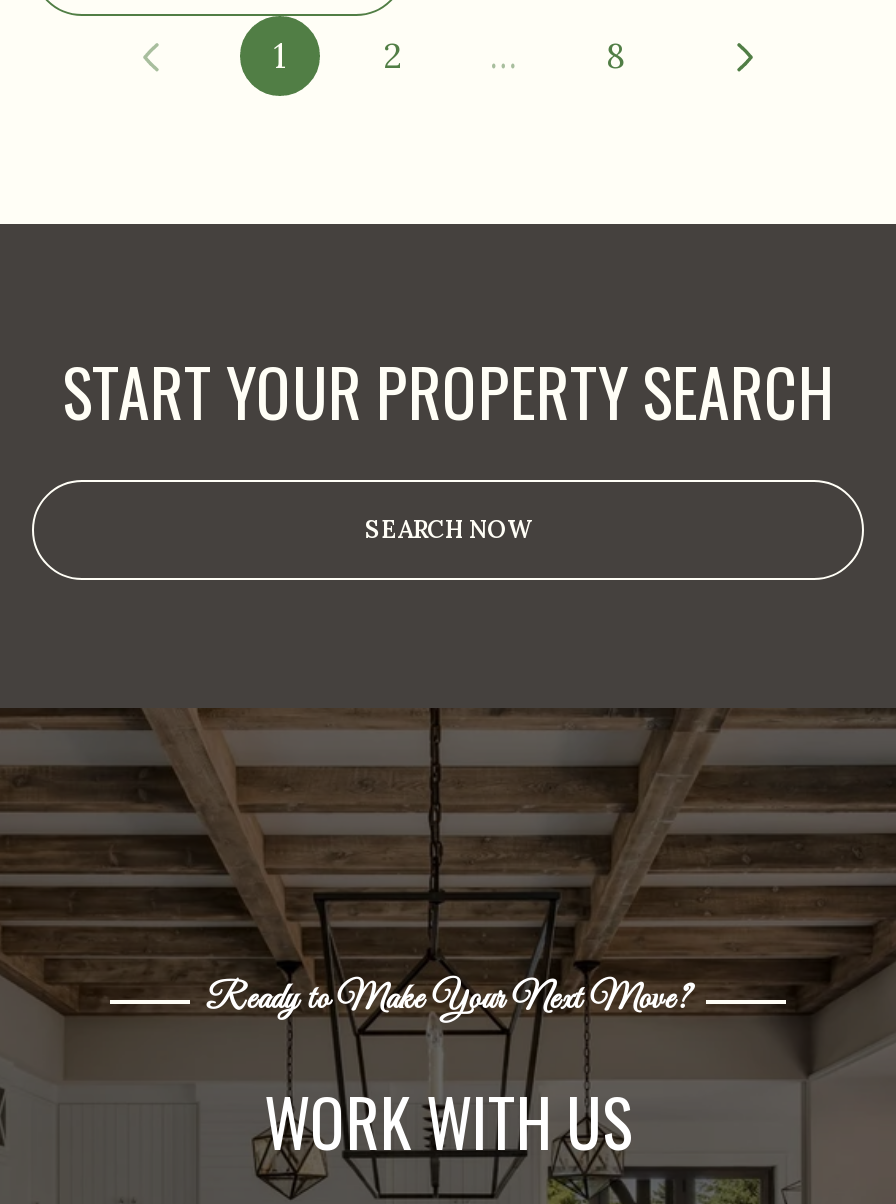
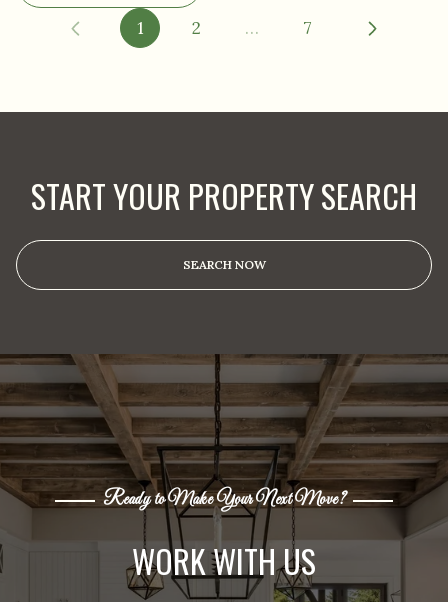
[606,33,626,77] 8 -> [304,16,312,38] 7

